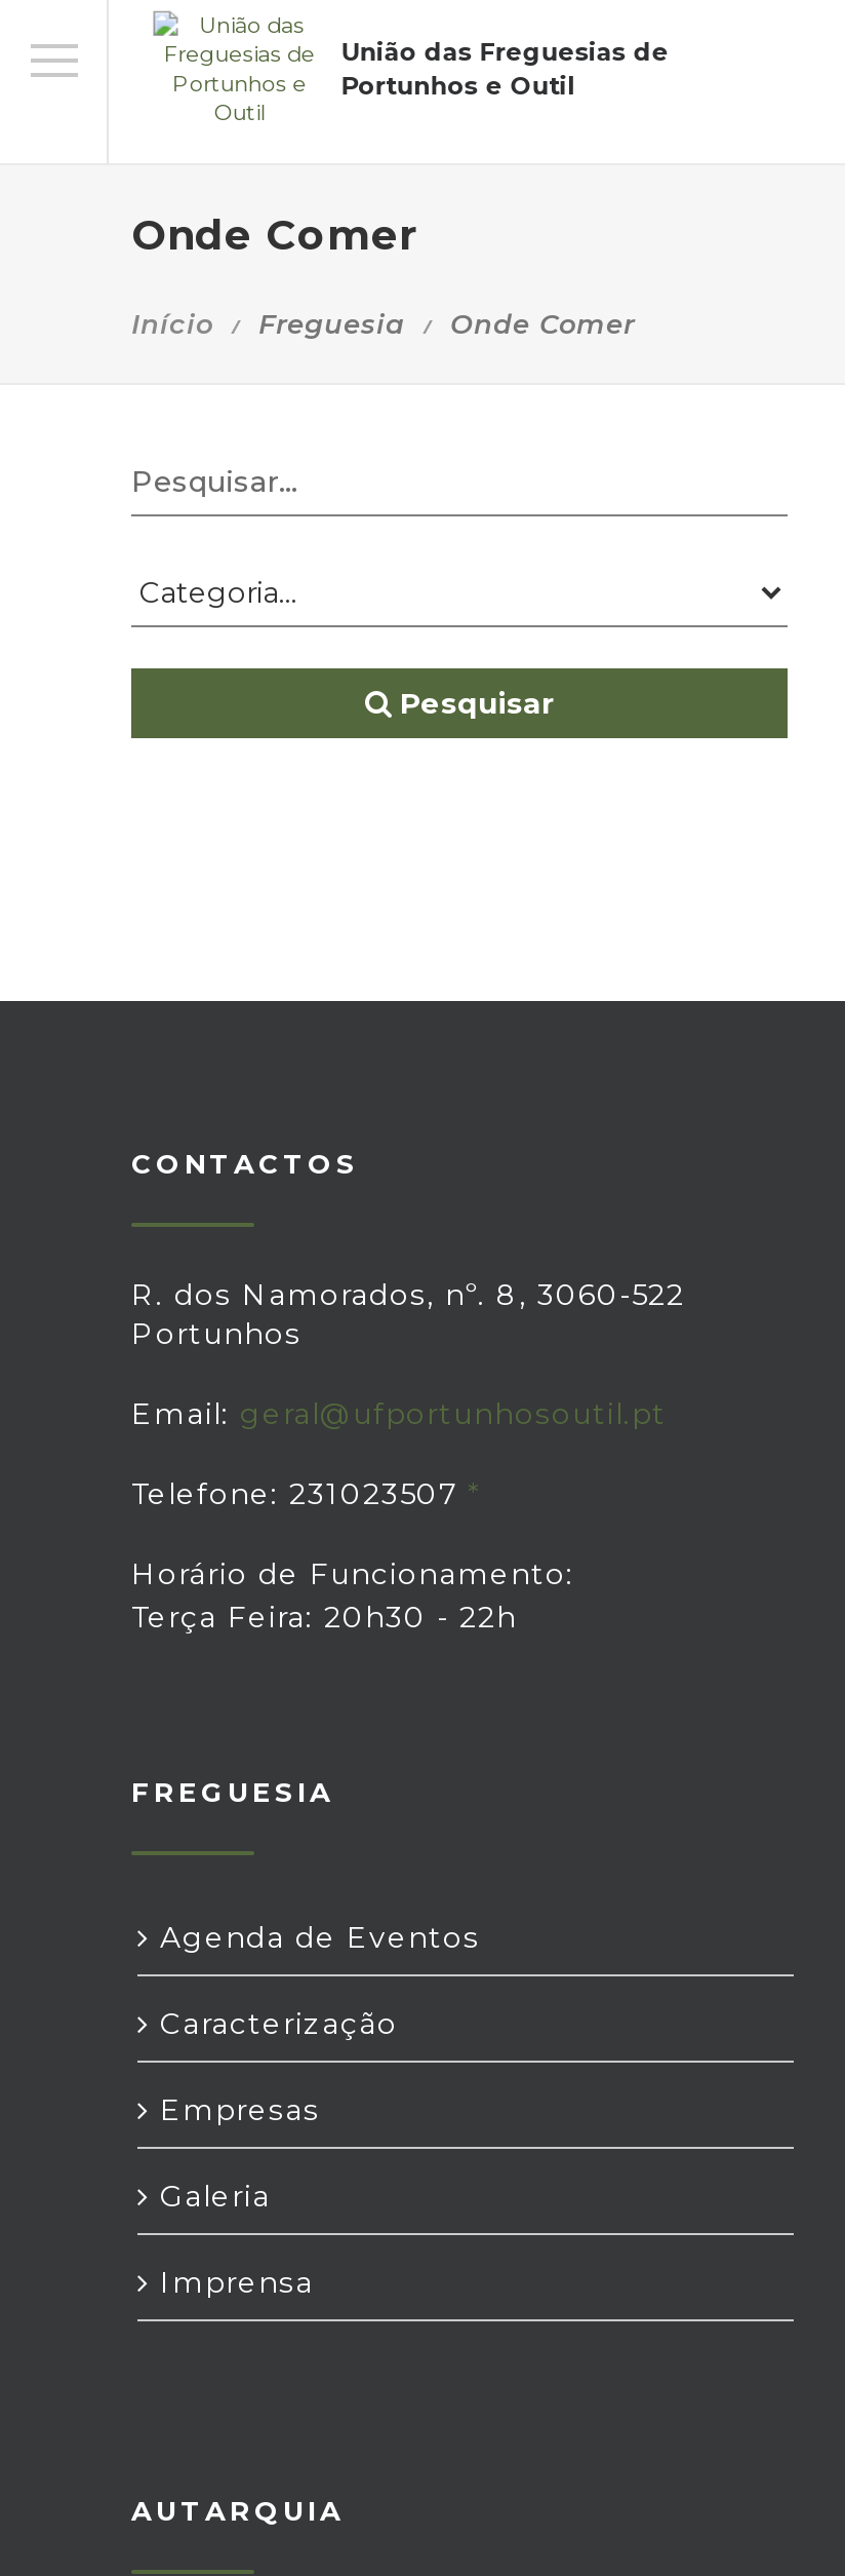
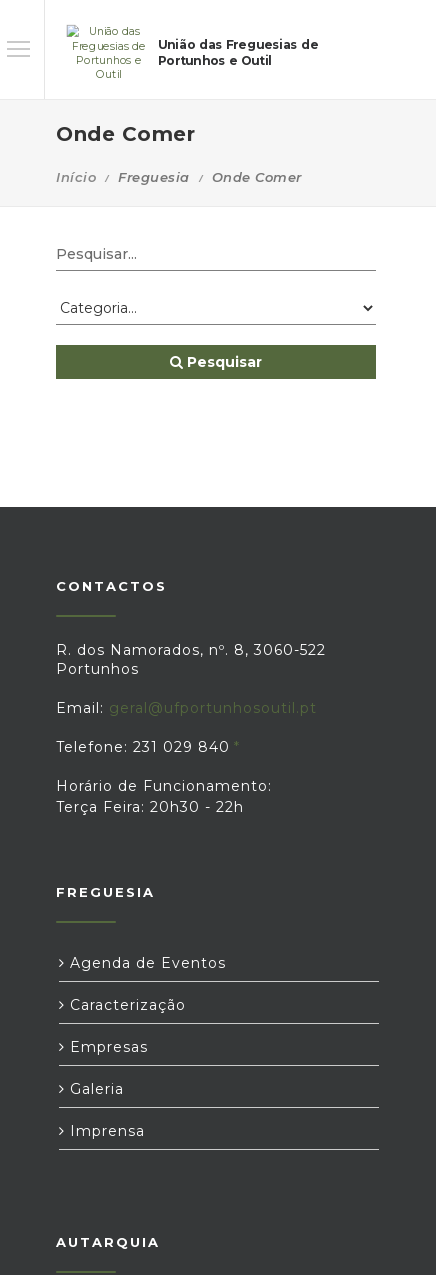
[131,1475,459,1512] Telefone: 231023507 -> [56,738,230,756] Telefone: 231 029 840

